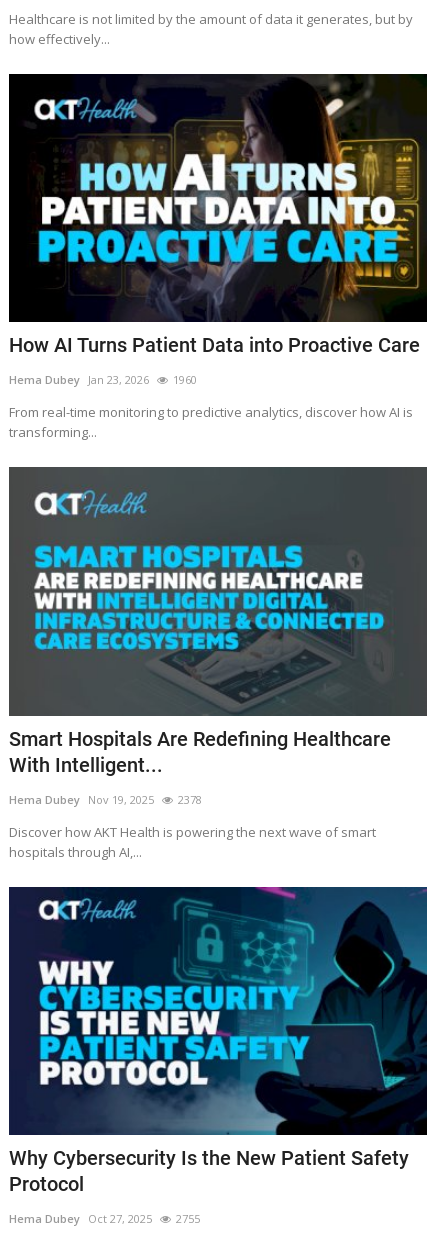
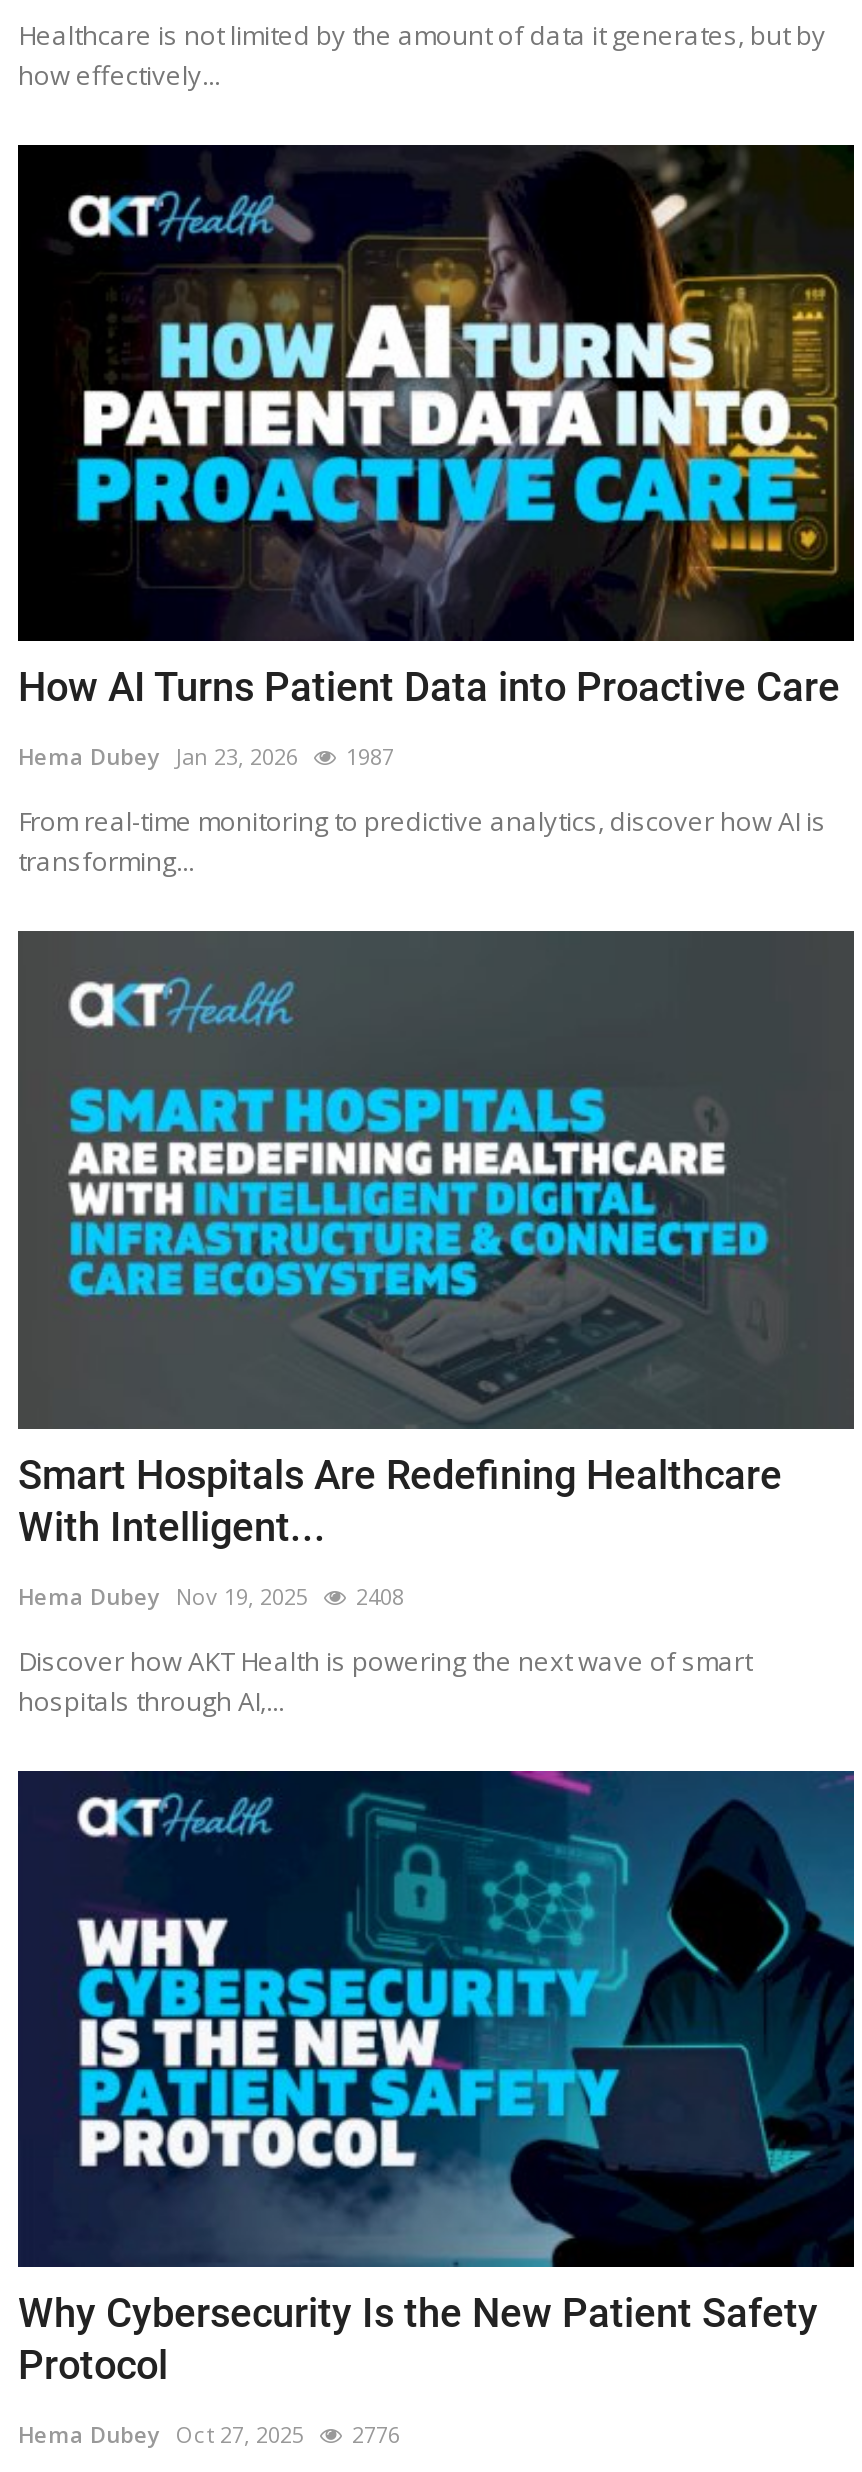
[9,372,197,387] Hema Dubey Jan 23, 2026 1960 -> [18,741,394,771] Hema Dubey Jan 23, 2026 1987
[9,792,202,807] Hema Dubey Nov 19, 2025 2378 -> [18,1581,404,1611] Hema Dubey Nov 19, 2025 2408
[9,1211,200,1226] Hema Dubey Oct 27, 2025 2755 -> [18,2420,400,2450] Hema Dubey Oct 27, 2025 2776

